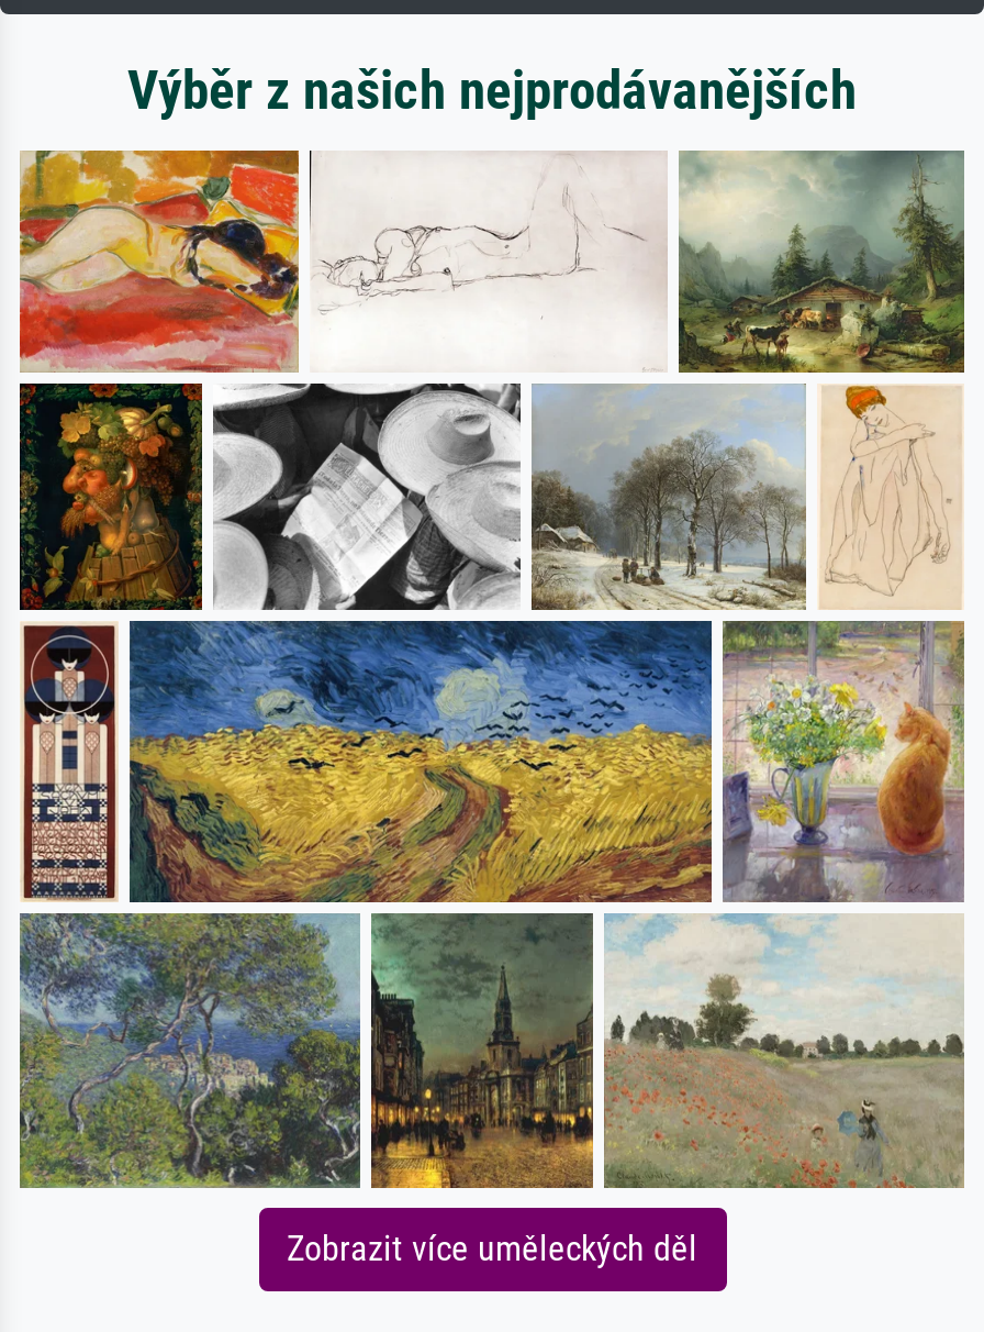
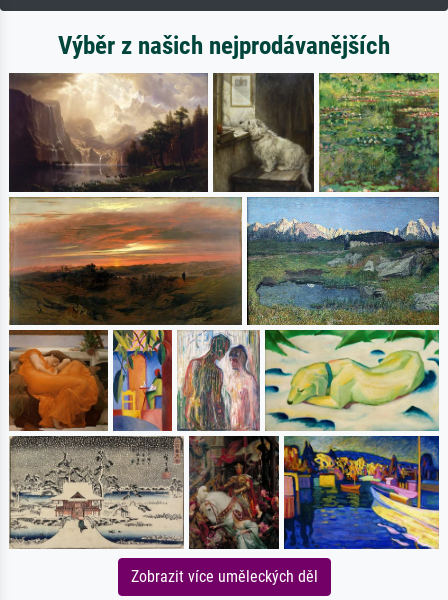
[18,148,966,1190] [image] -> [8,72,440,550] [image]

